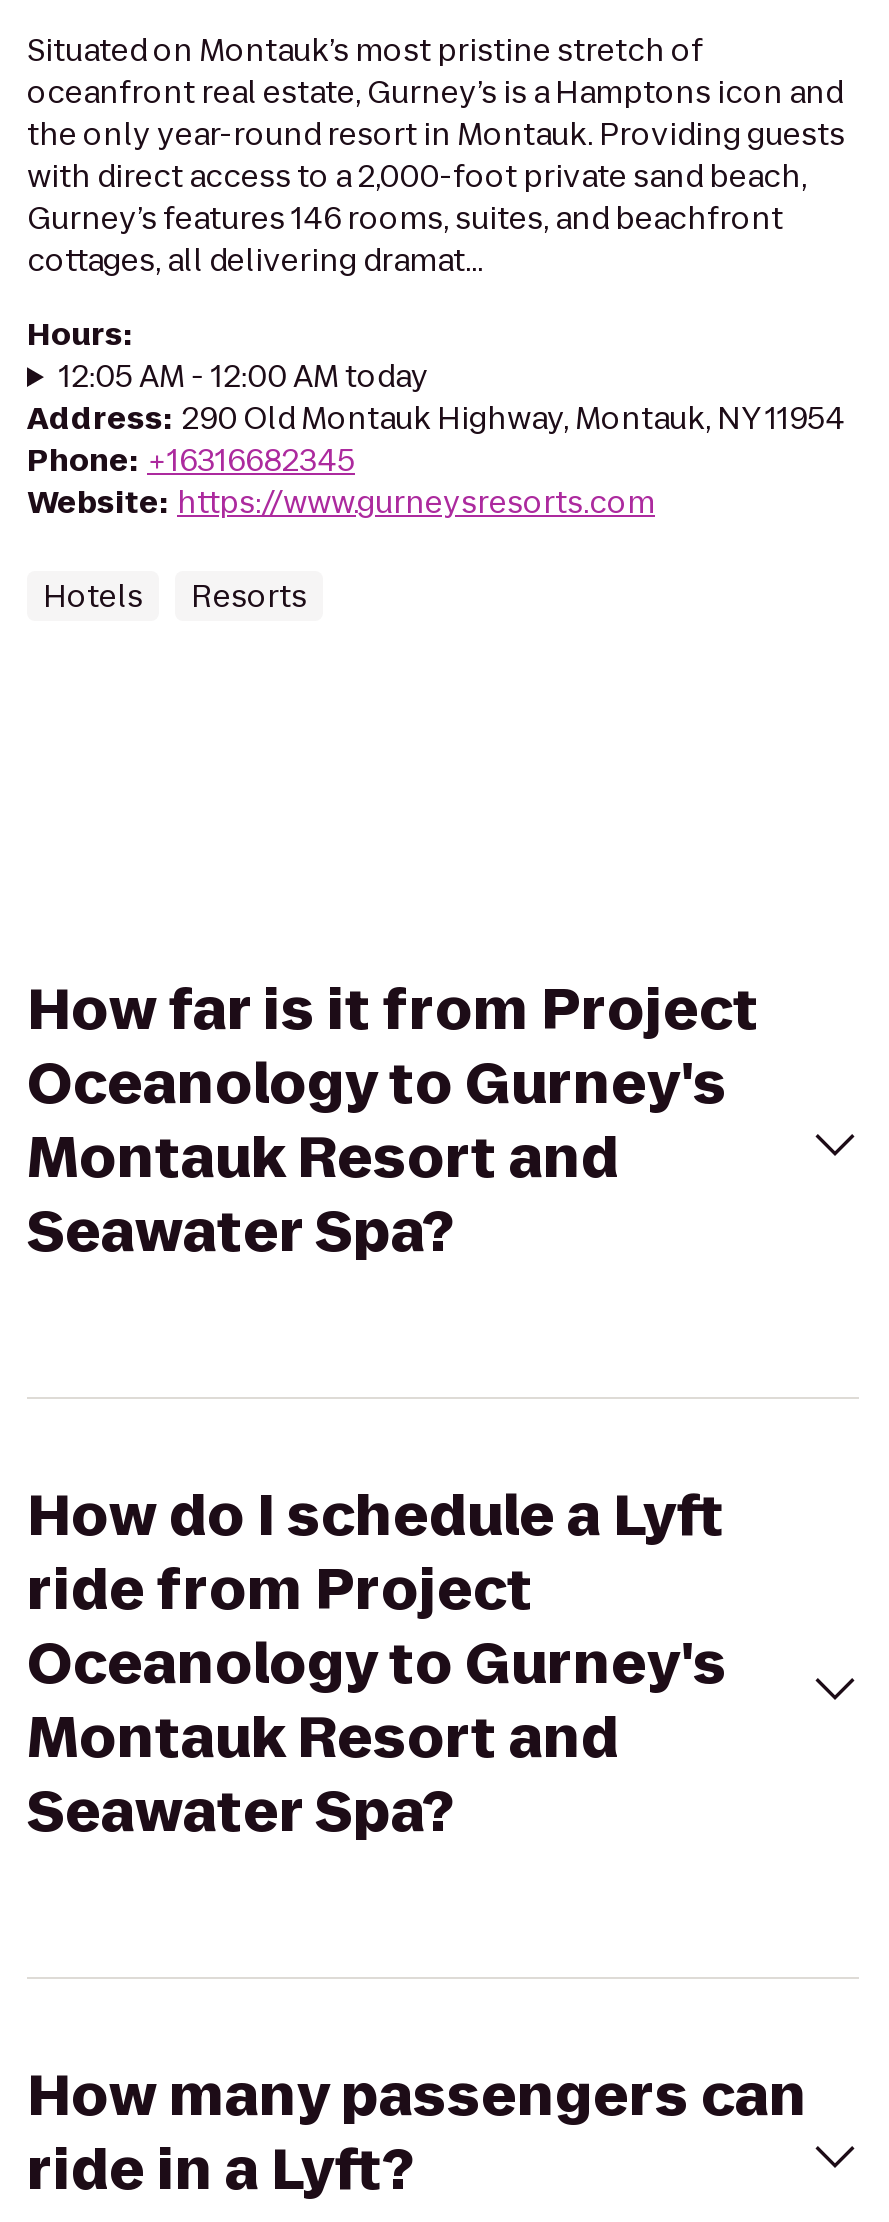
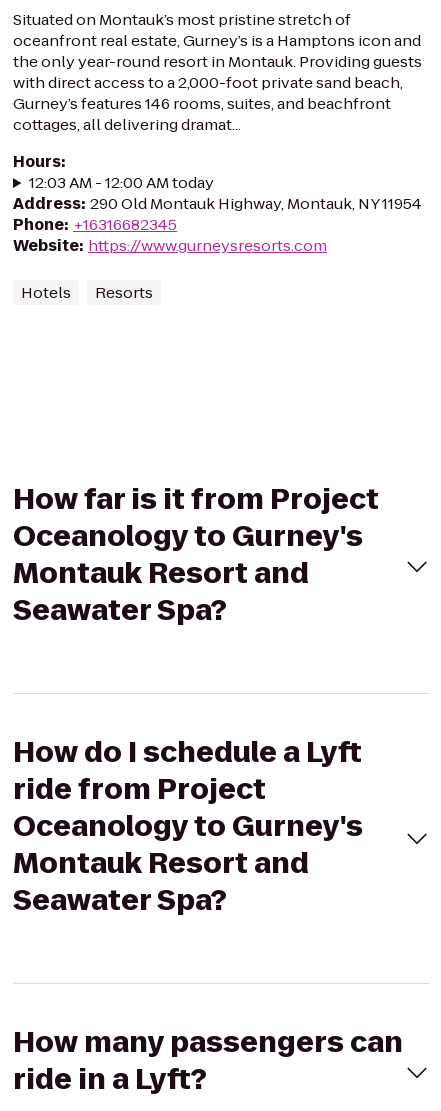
[59,355,429,397] 12:05 AM - 12:00 AM today -> [29,172,214,193] 12:03 AM - 12:00 AM today

